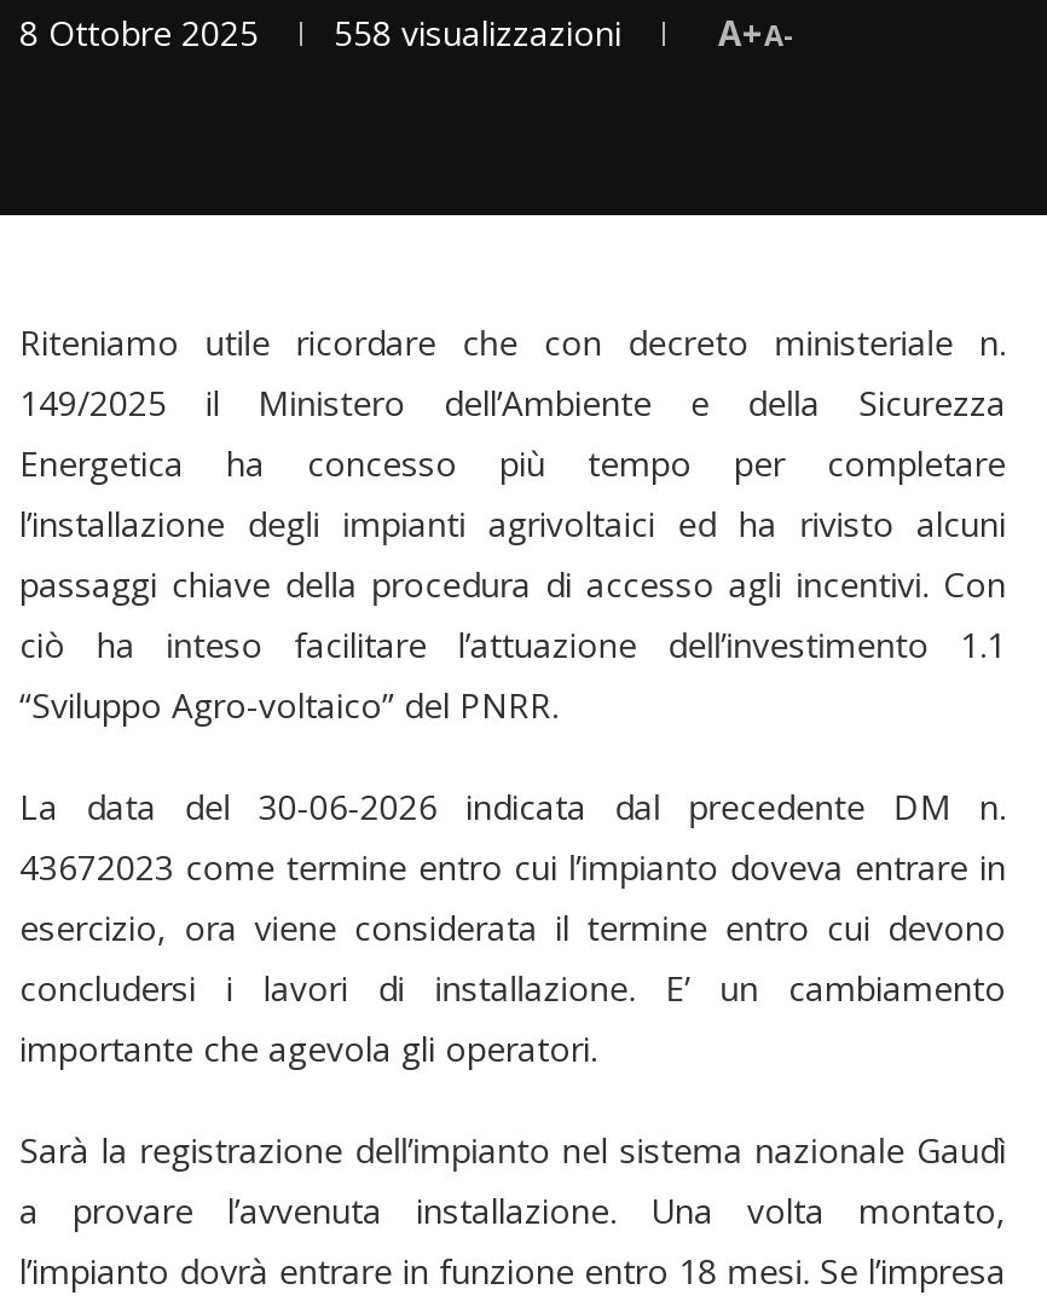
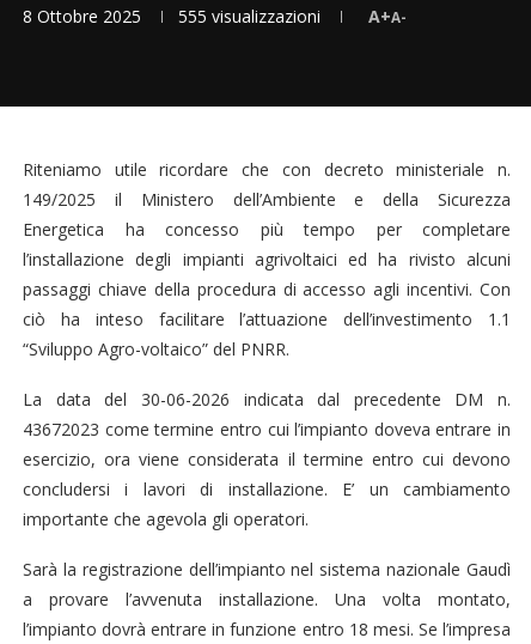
[334,10,621,56] 558 visualizzazioni -> [178,5,321,28] 555 visualizzazioni

